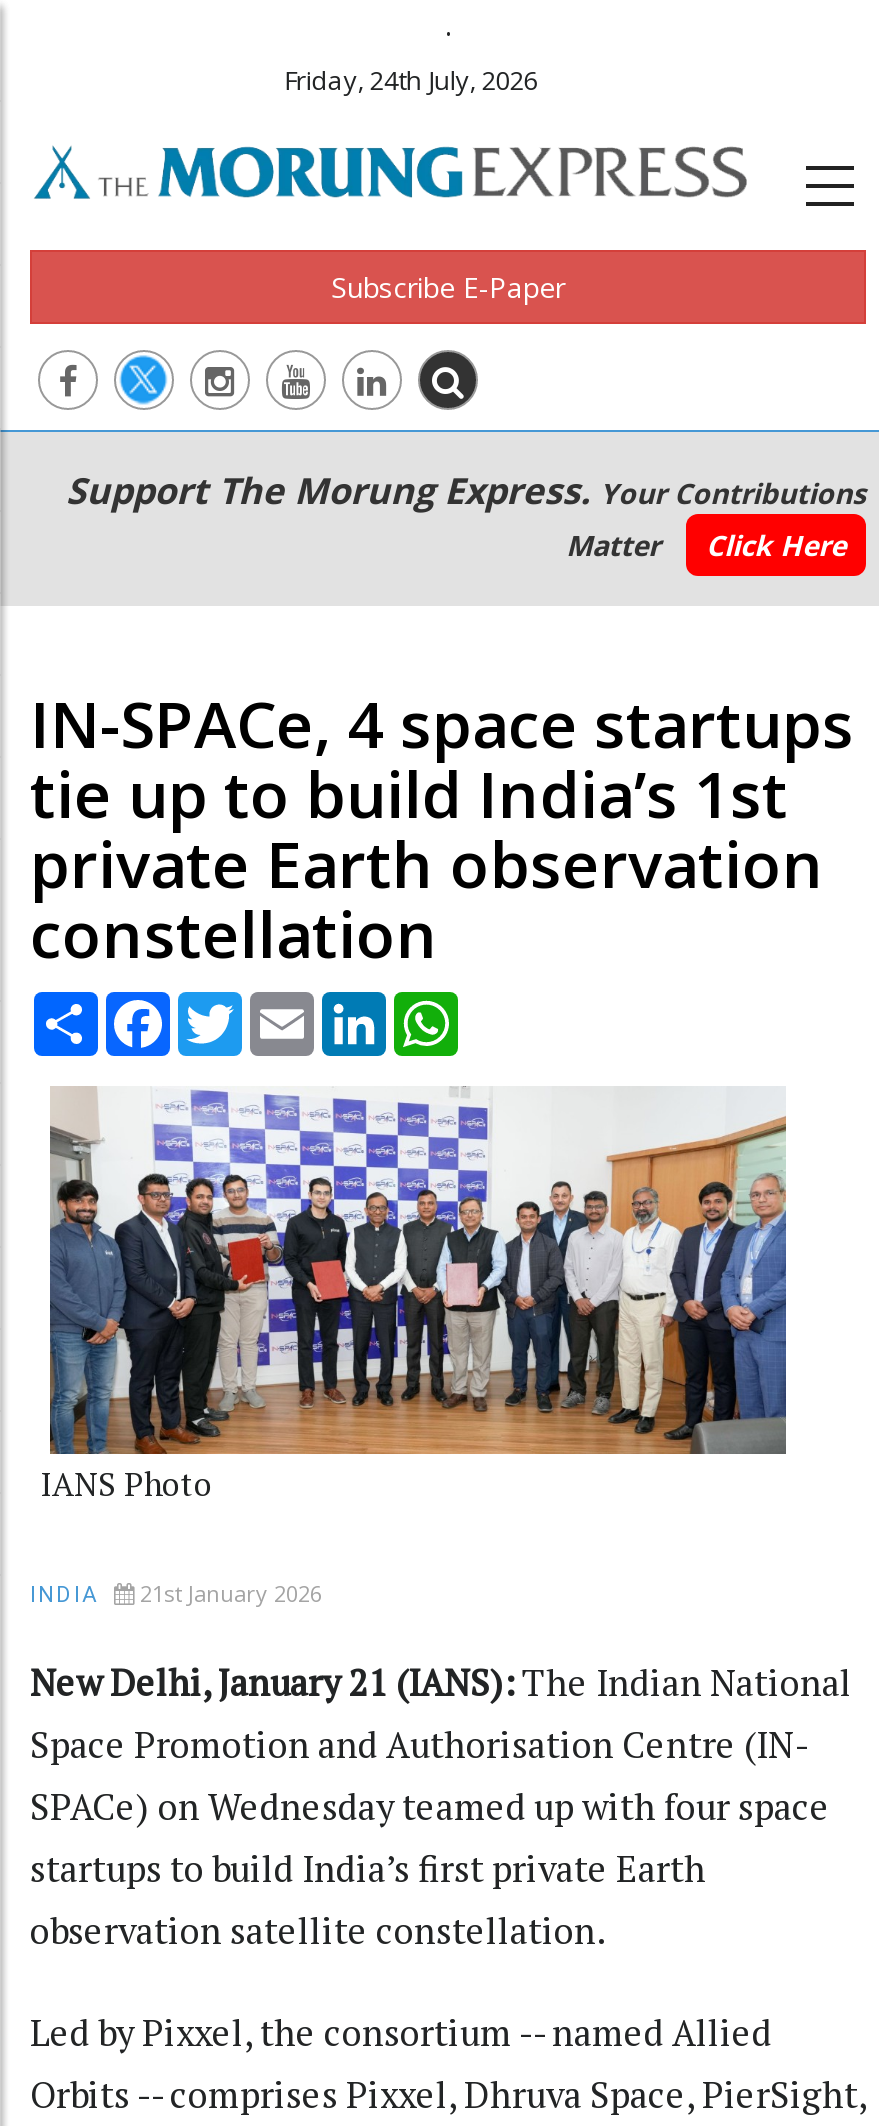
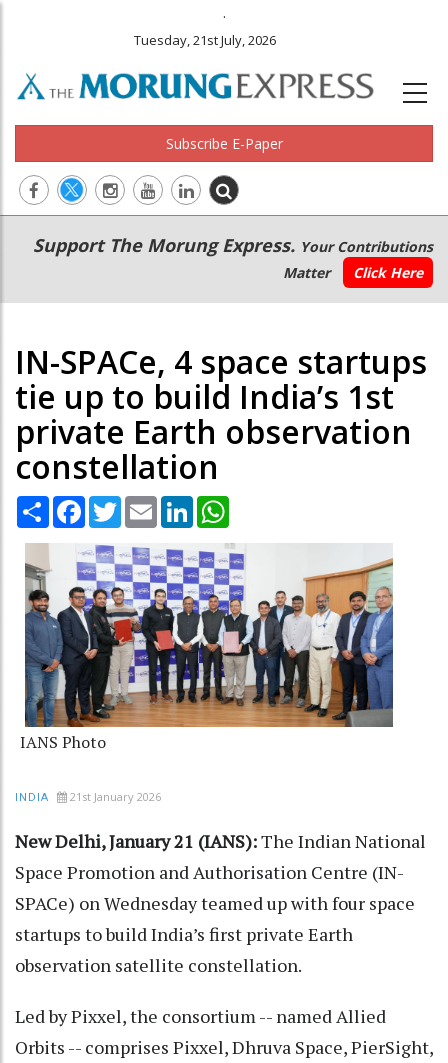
[284,62,538,98] Friday, 24th July, 2026 -> [134,31,276,49] Tuesday, 21st July, 2026

